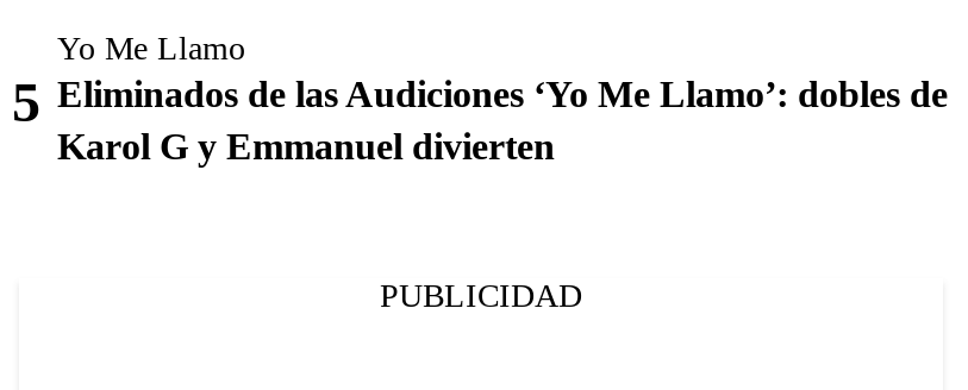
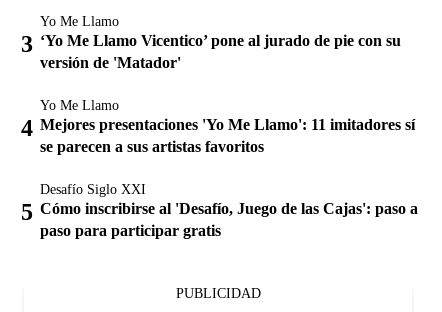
[57,74,948,166] Eliminados de las Audiciones ‘Yo Me Llamo’: dobles de | Karol G y Emmanuel divierten -> [40,32,418,239] ‘Yo Me Llamo Vicentico’ pone al jurado de pie con su | versión de 'Matador' | Yo Me Llamo | Mejores presentaciones 'Yo Me Llamo': 11 imitadores sí | se parecen a sus artistas favoritos | Desafío Siglo XXI | Cómo inscribirse al 'Desafío, Juego de las Cajas': paso a | paso para participar gratis

